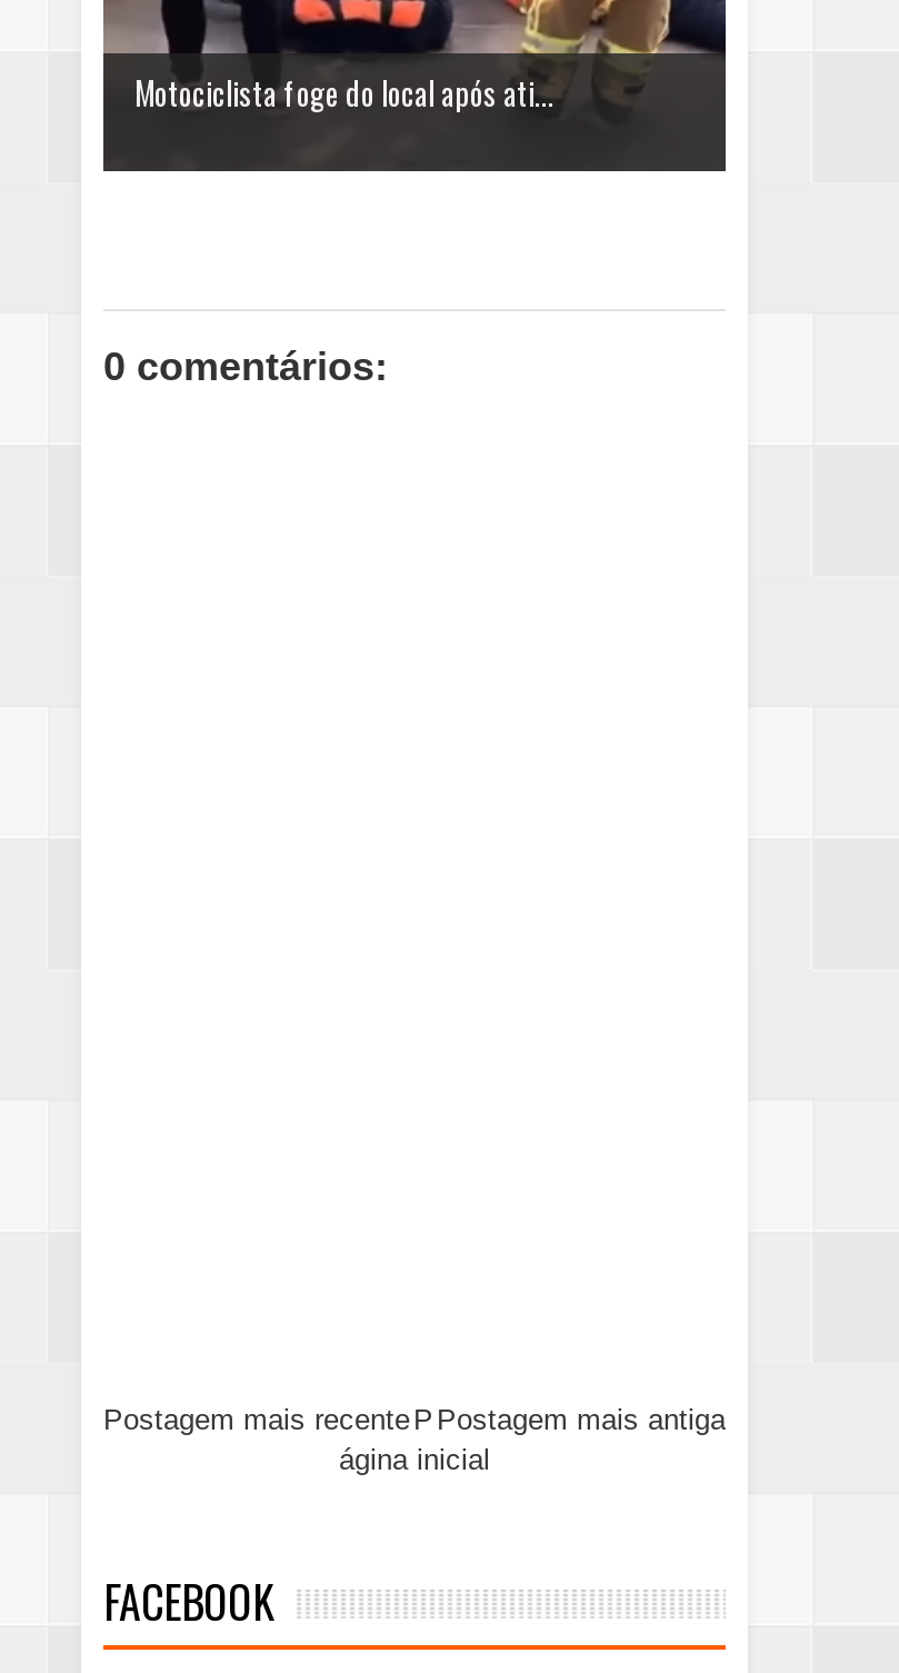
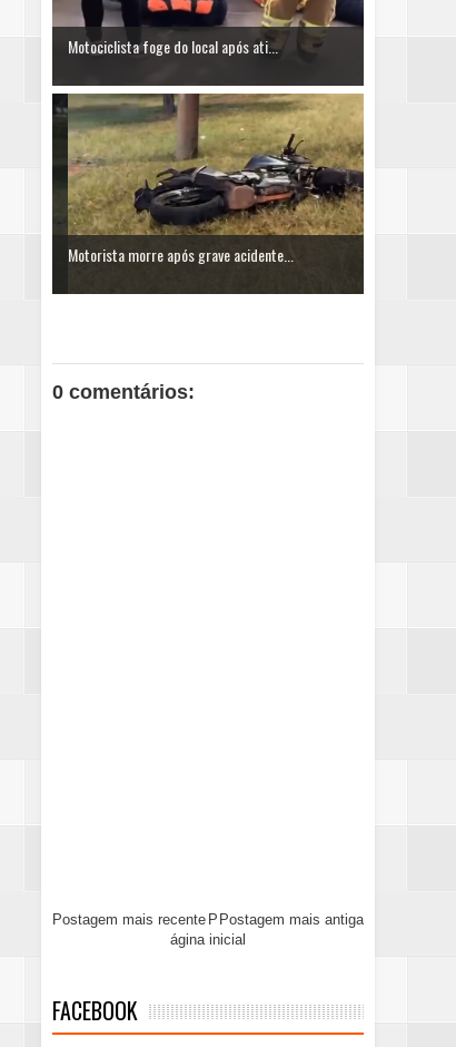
none -> [51,92,365,266] [image] | Motorista morre após grave acidente...

